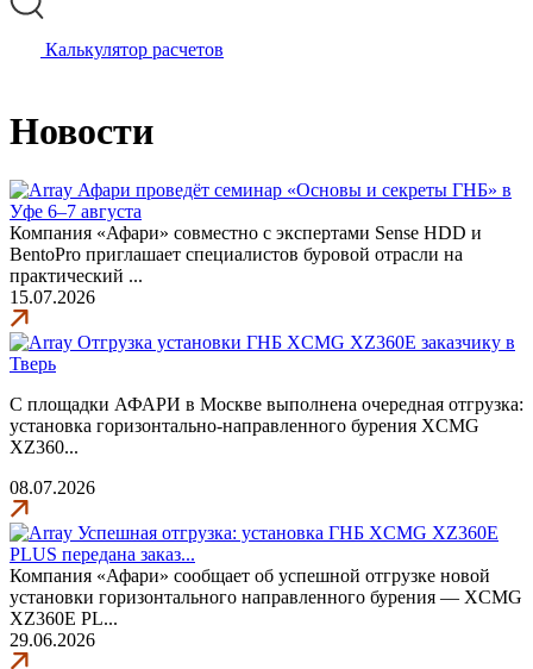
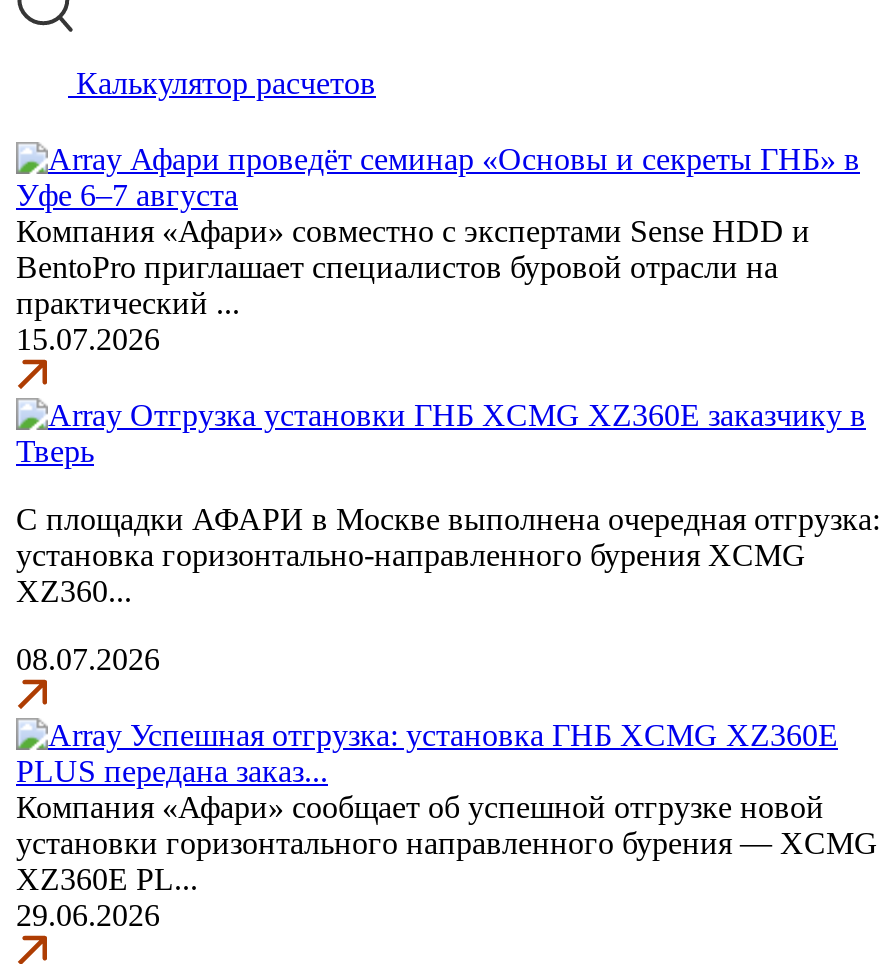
[10,110,153,153] Новости -> none

